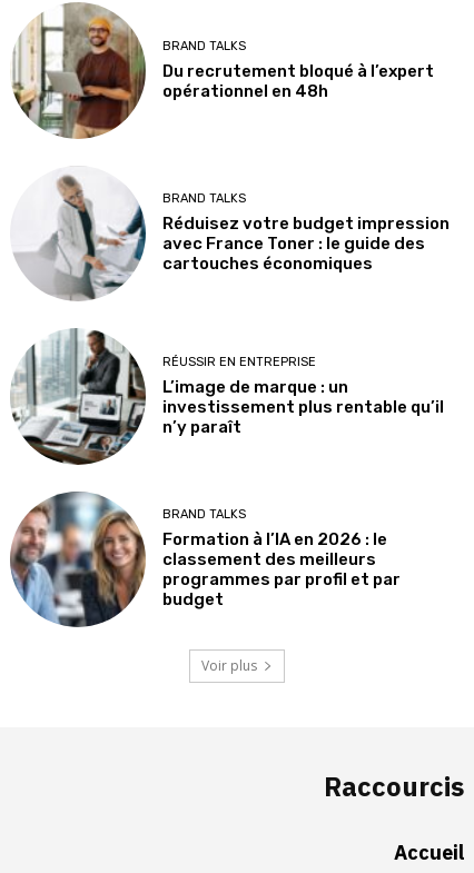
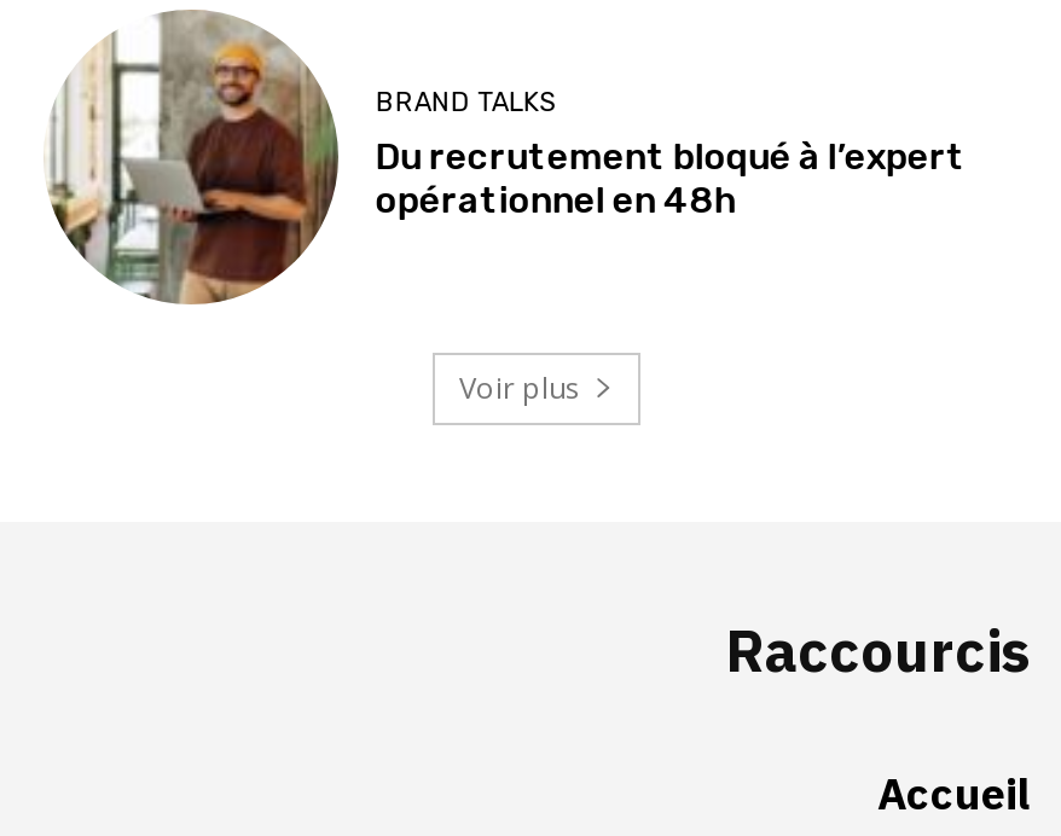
[13,173,450,301] [image] | BRAND TALKS | Réduisez votre budget impression | avec France Toner : le guide des | cartouches économiques -> none
[10,328,444,466] [image] | RÉUSSIR EN ENTREPRISE | L’image de marque : un | investissement plus rentable qu’il | n’y paraît -> none
[9,493,401,628] [image] | BRAND TALKS | Formation à l’IA en 2026 : le | classement des meilleurs | programmes par profil et par | budget -> none

